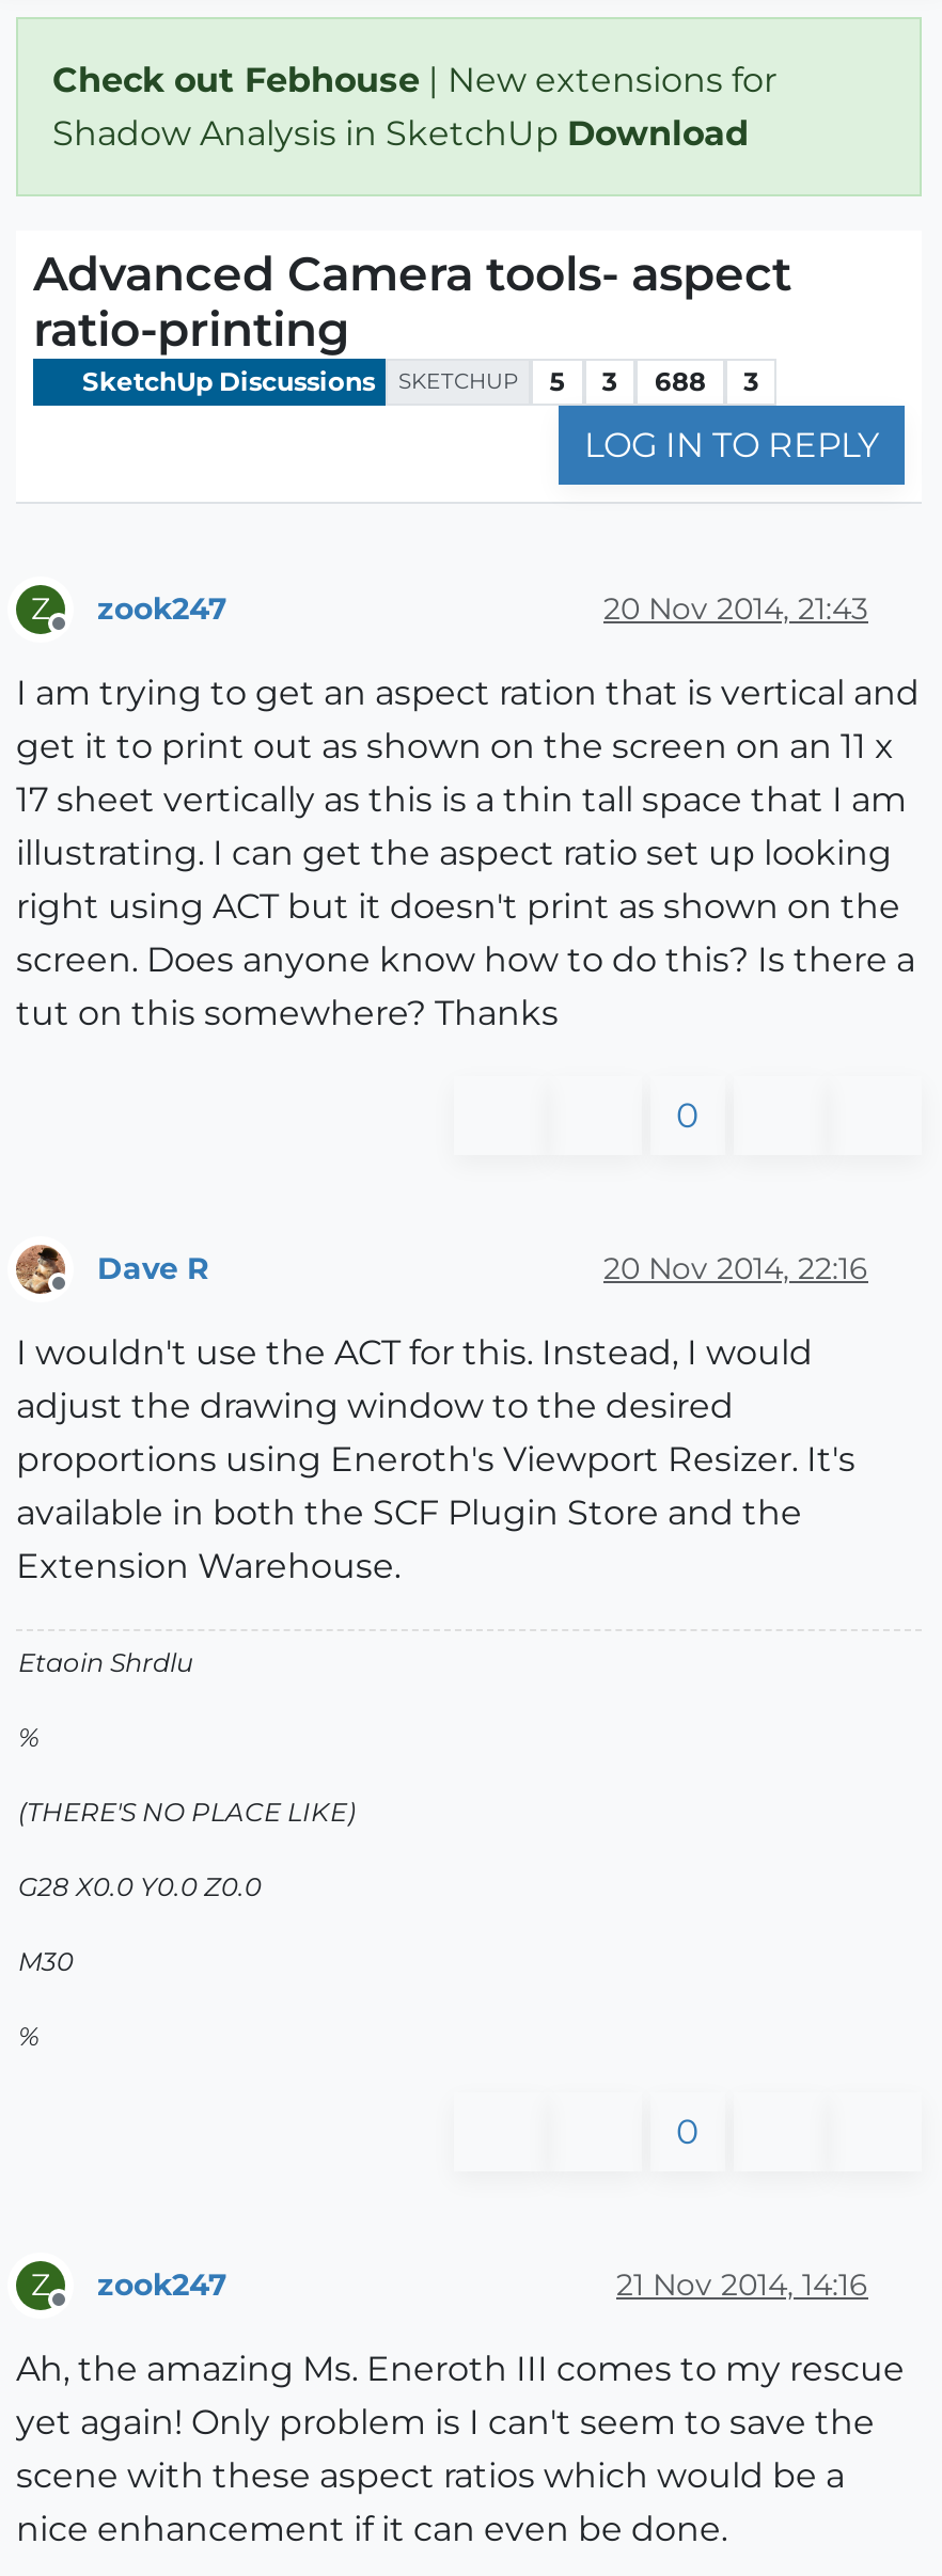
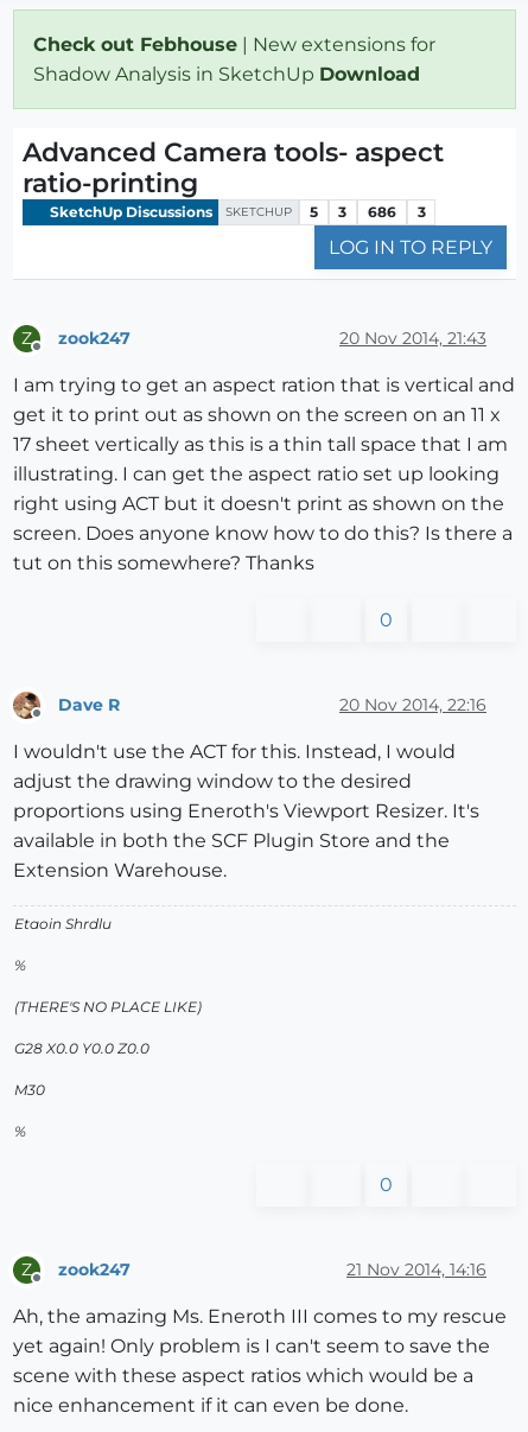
[76,365,759,397] SketchUp Discussions SKETCHUP 5 3 688 3 -> [46,203,425,221] SketchUp Discussions SKETCHUP 5 3 686 3

